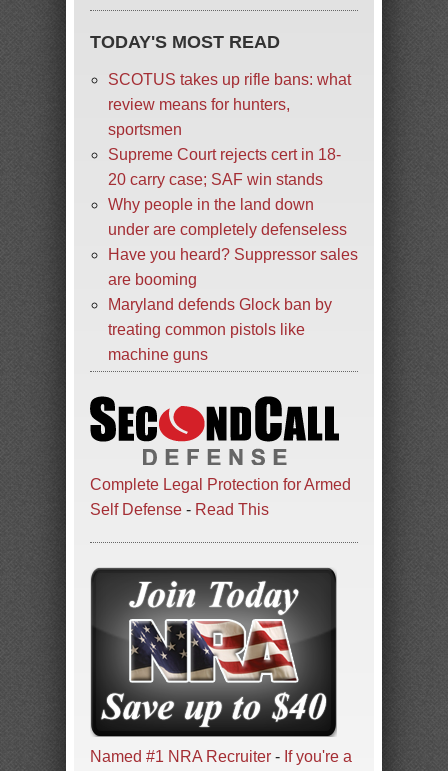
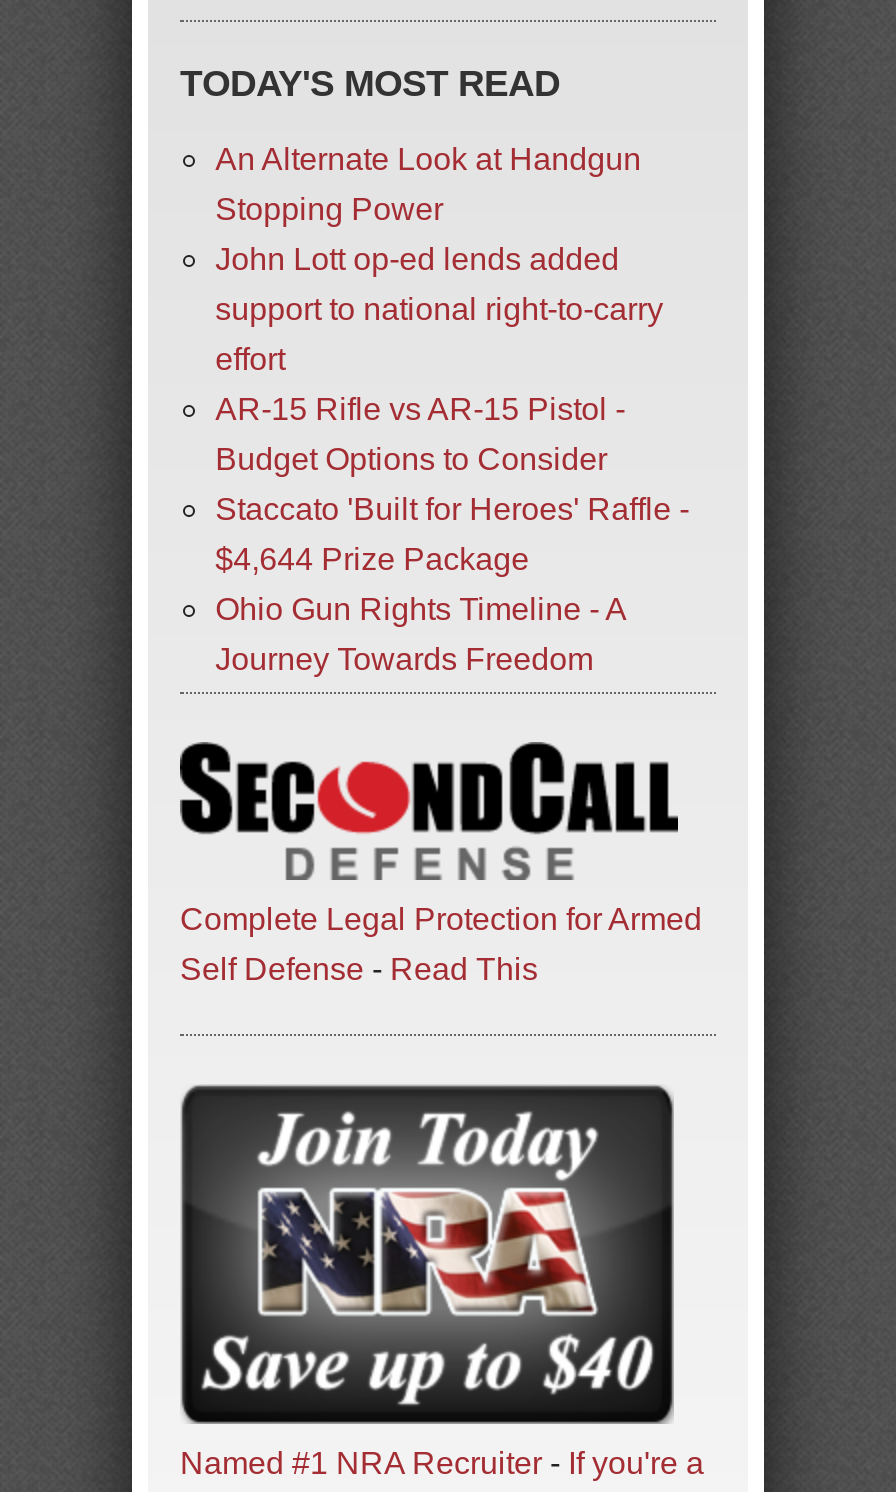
[108,71,358,363] SCOTUS takes up rifle bans: what | review means for hunters, | sportsmen | Supreme Court rejects cert in 18- | 20 carry case; SAF win stands | Why people in the land down | under are completely defenseless | Have you heard? Suppressor sales | are booming | Maryland defends Glock ban by | treating common pistols like | machine guns -> [215,141,689,675] An Alternate Look at Handgun | Stopping Power | John Lott op-ed lends added | support to national right-to-carry | effort | AR-15 Rifle vs AR-15 Pistol - | Budget Options to Consider | Staccato 'Built for Heroes' Raffle - | $4,644 Prize Package | Ohio Gun Rights Timeline - A | Journey Towards Freedom

